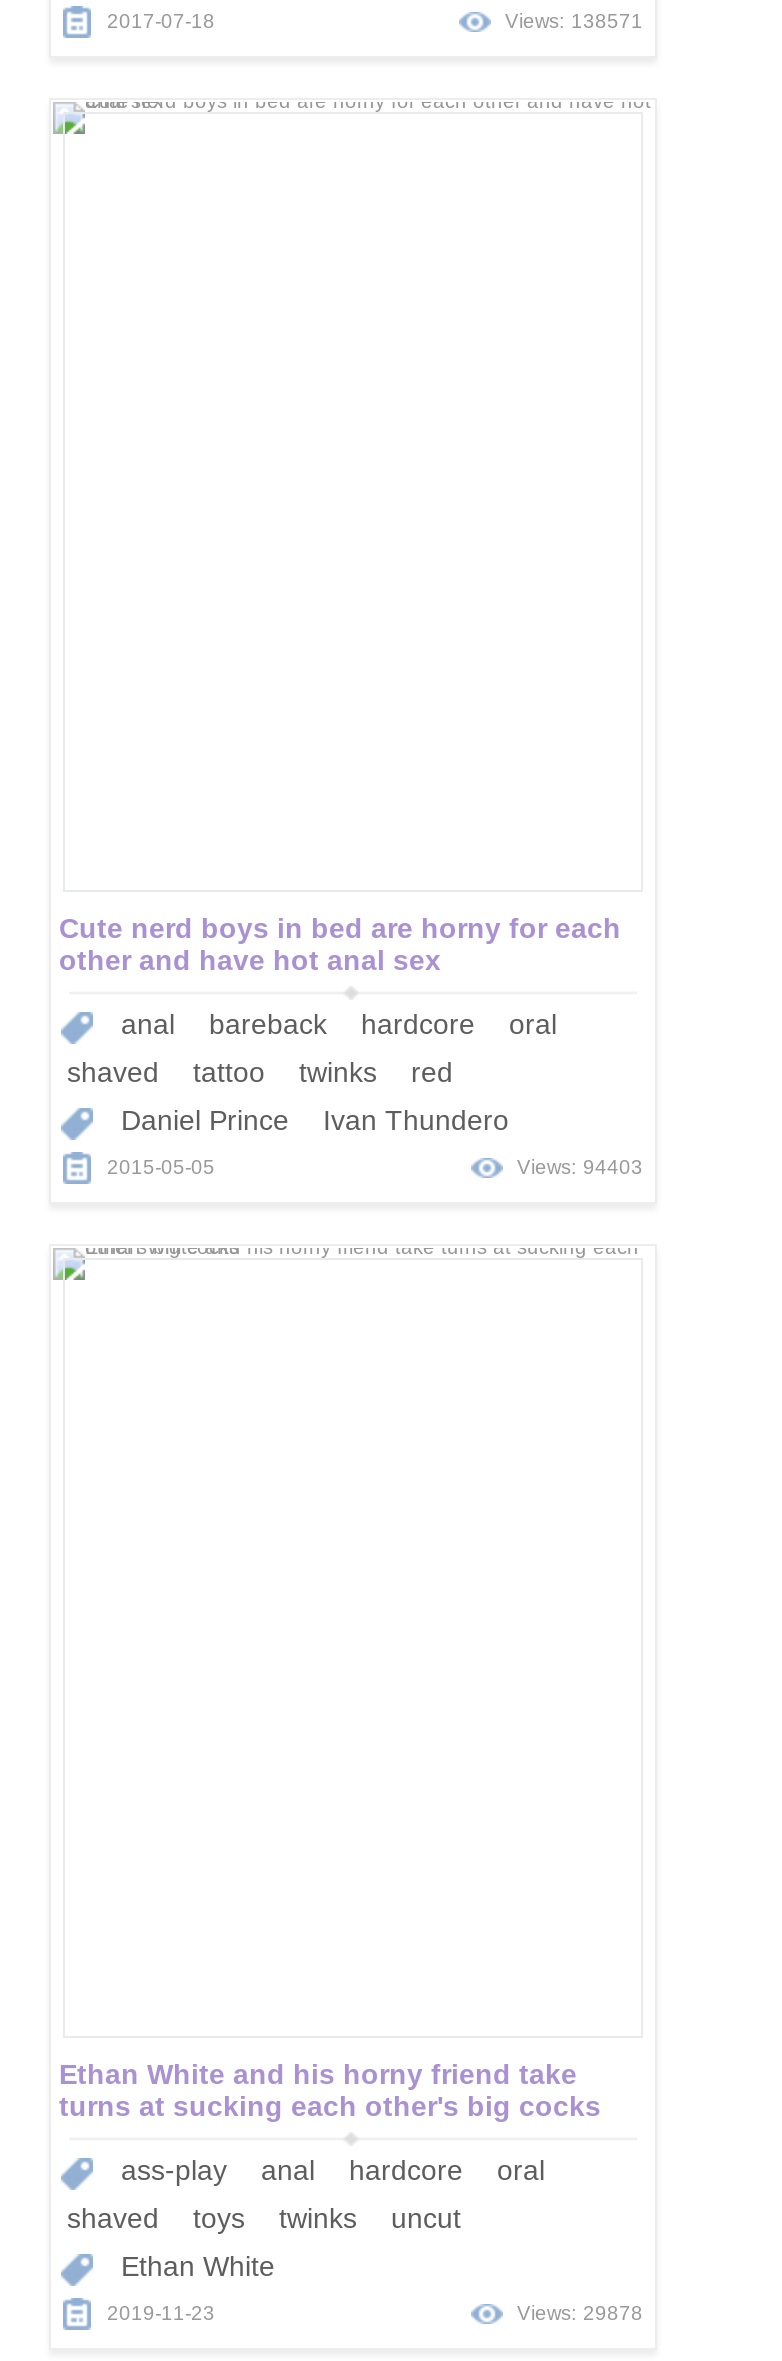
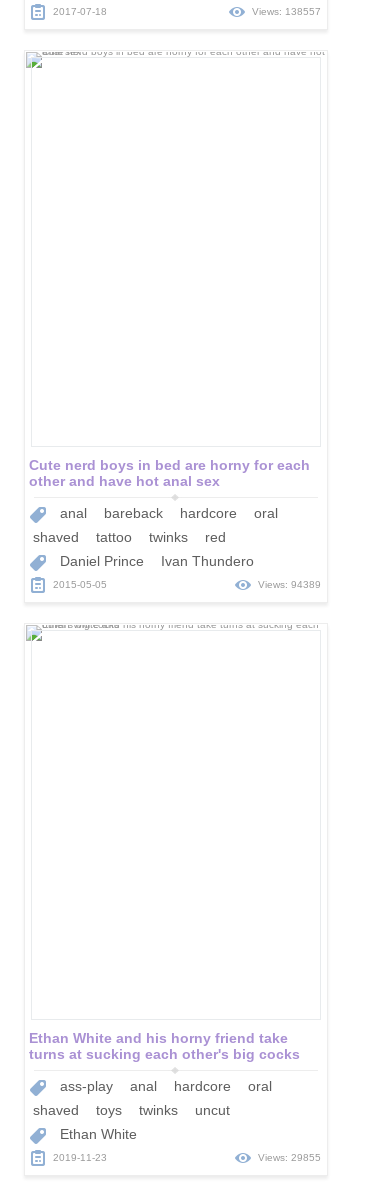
[499,10,643,32] Views: 138571 -> [249,6,321,17] Views: 138557
[511,1156,643,1178] Views: 94403 -> [255,579,321,590] Views: 94389
[511,2302,643,2324] Views: 29878 -> [255,1152,321,1163] Views: 29855

